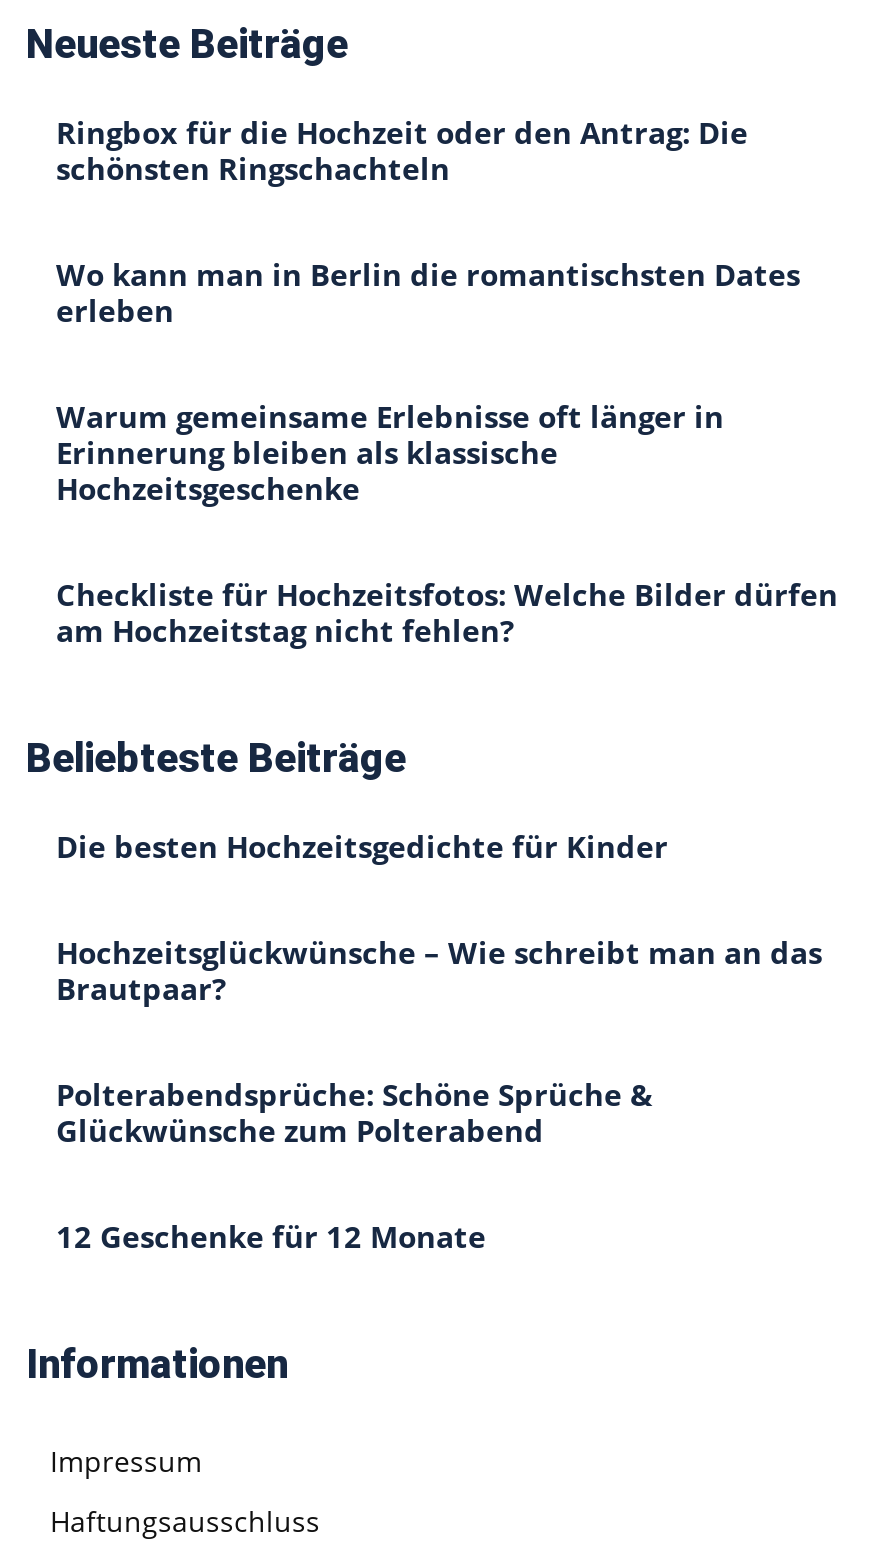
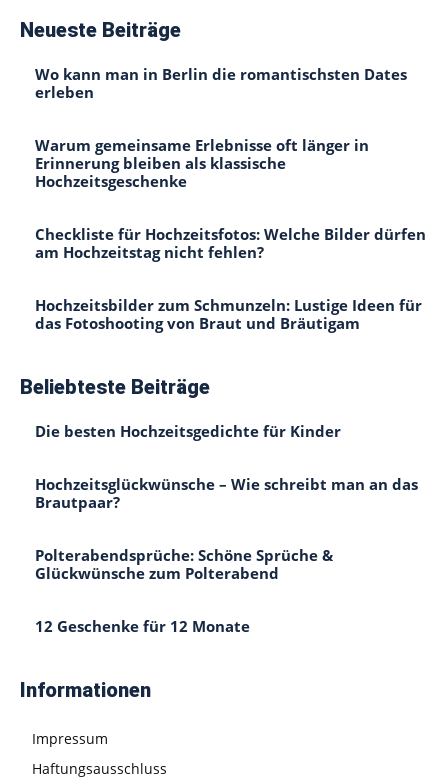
[56,113,748,189] Ringbox für die Hochzeit oder den Antrag: Die | schönsten Ringschachteln -> none
moved [56,255,838,651] -> [35,64,426,262]: Wo kann man in Berlin die romantischsten Dates | erleben | Warum gemeinsame Erlebnisse oft länger in | Erinnerung bleiben als klassische | Hochzeitsgeschenke | Checkliste für Hochzeitsfotos: Welche Bilder dürfen | am Hochzeitstag nicht fehlen?
none -> [35,295,422,333] Hochzeitsbilder zum Schmunzeln: Lustige Ideen für | das Fotoshooting von Braut und Bräutigam

